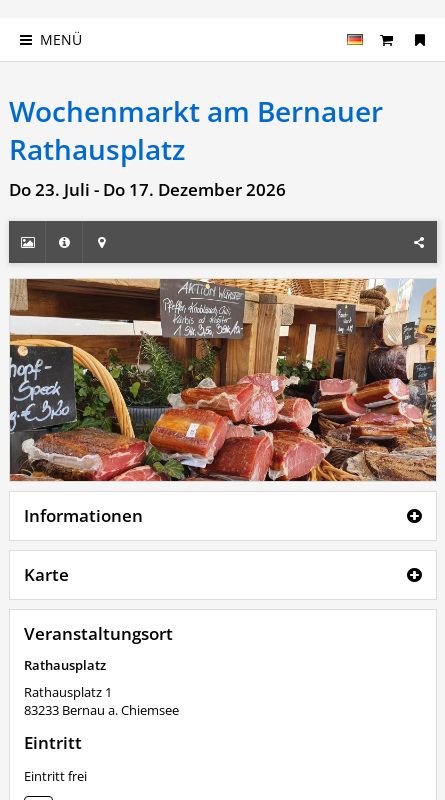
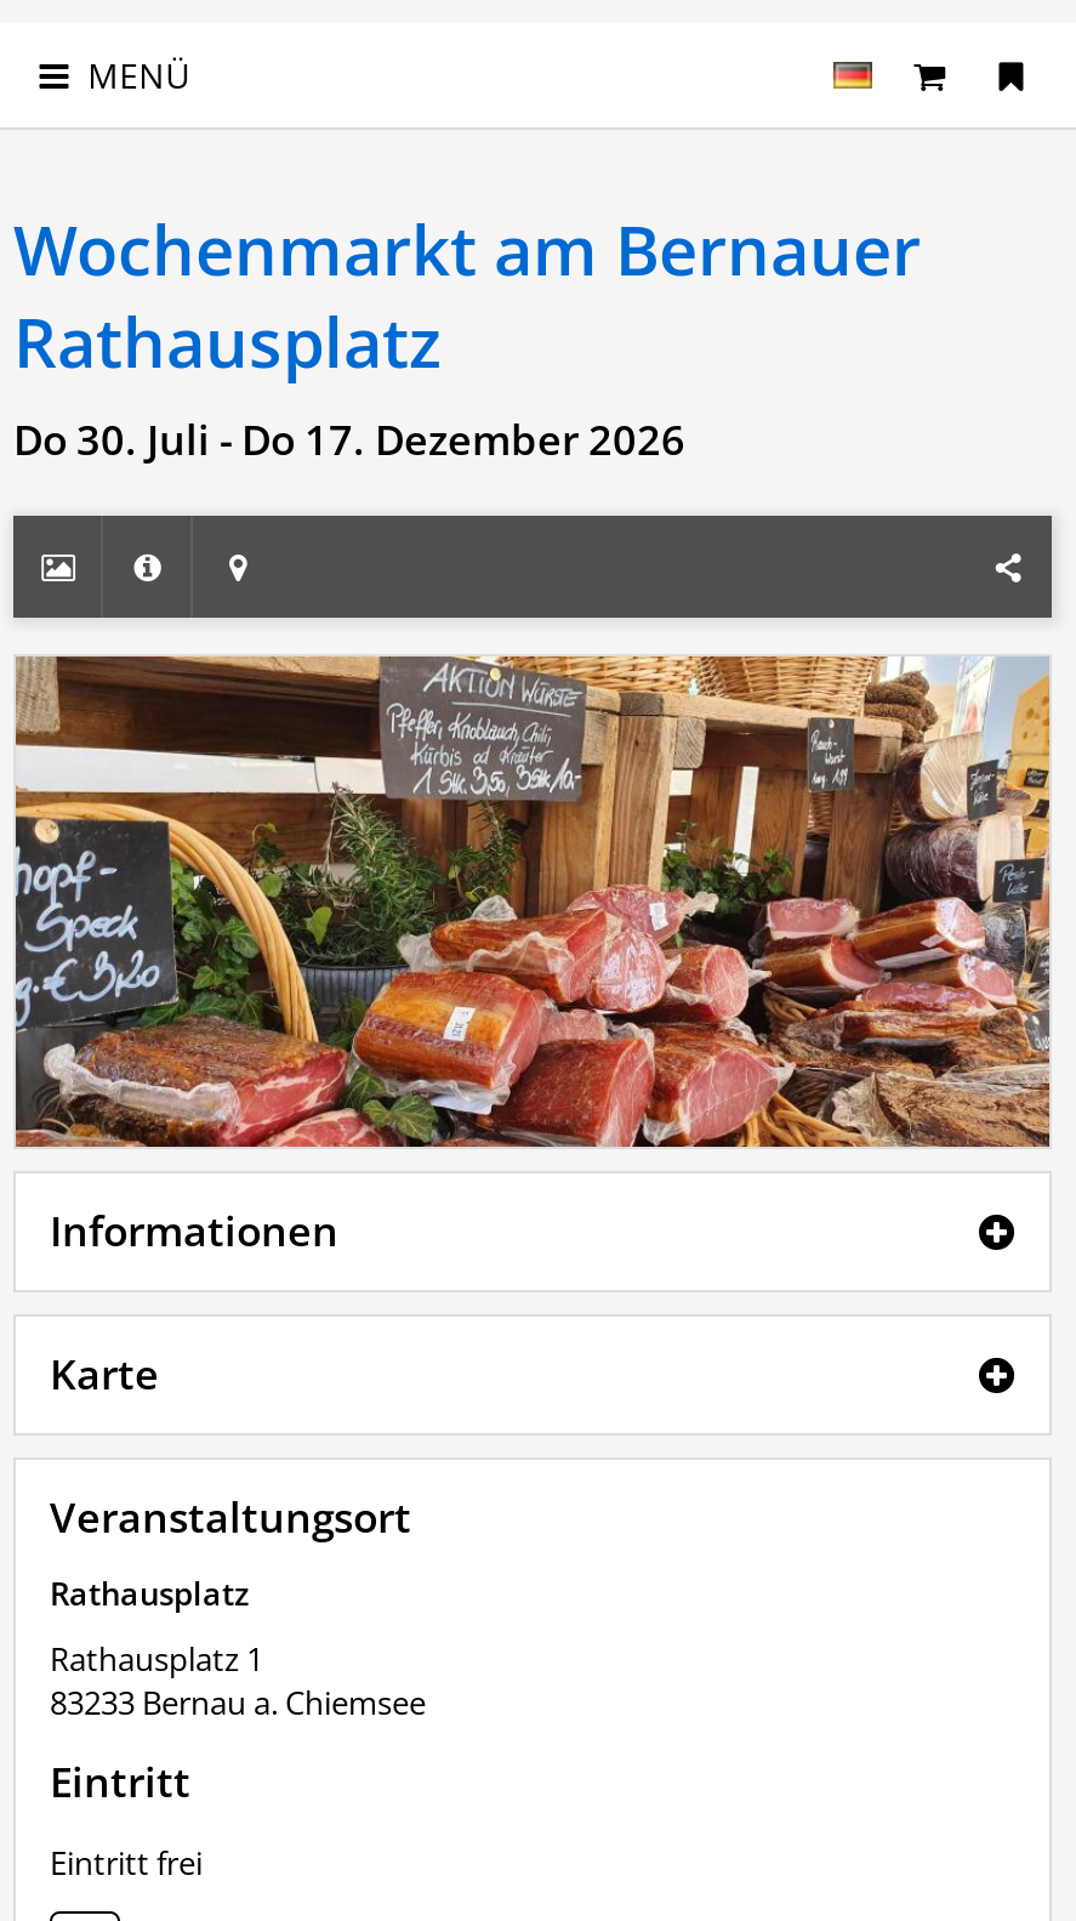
[9,178,286,201] Do 23. Juli - Do 17. Dezember 2026 -> [13,411,685,467] Do 30. Juli - Do 17. Dezember 2026

